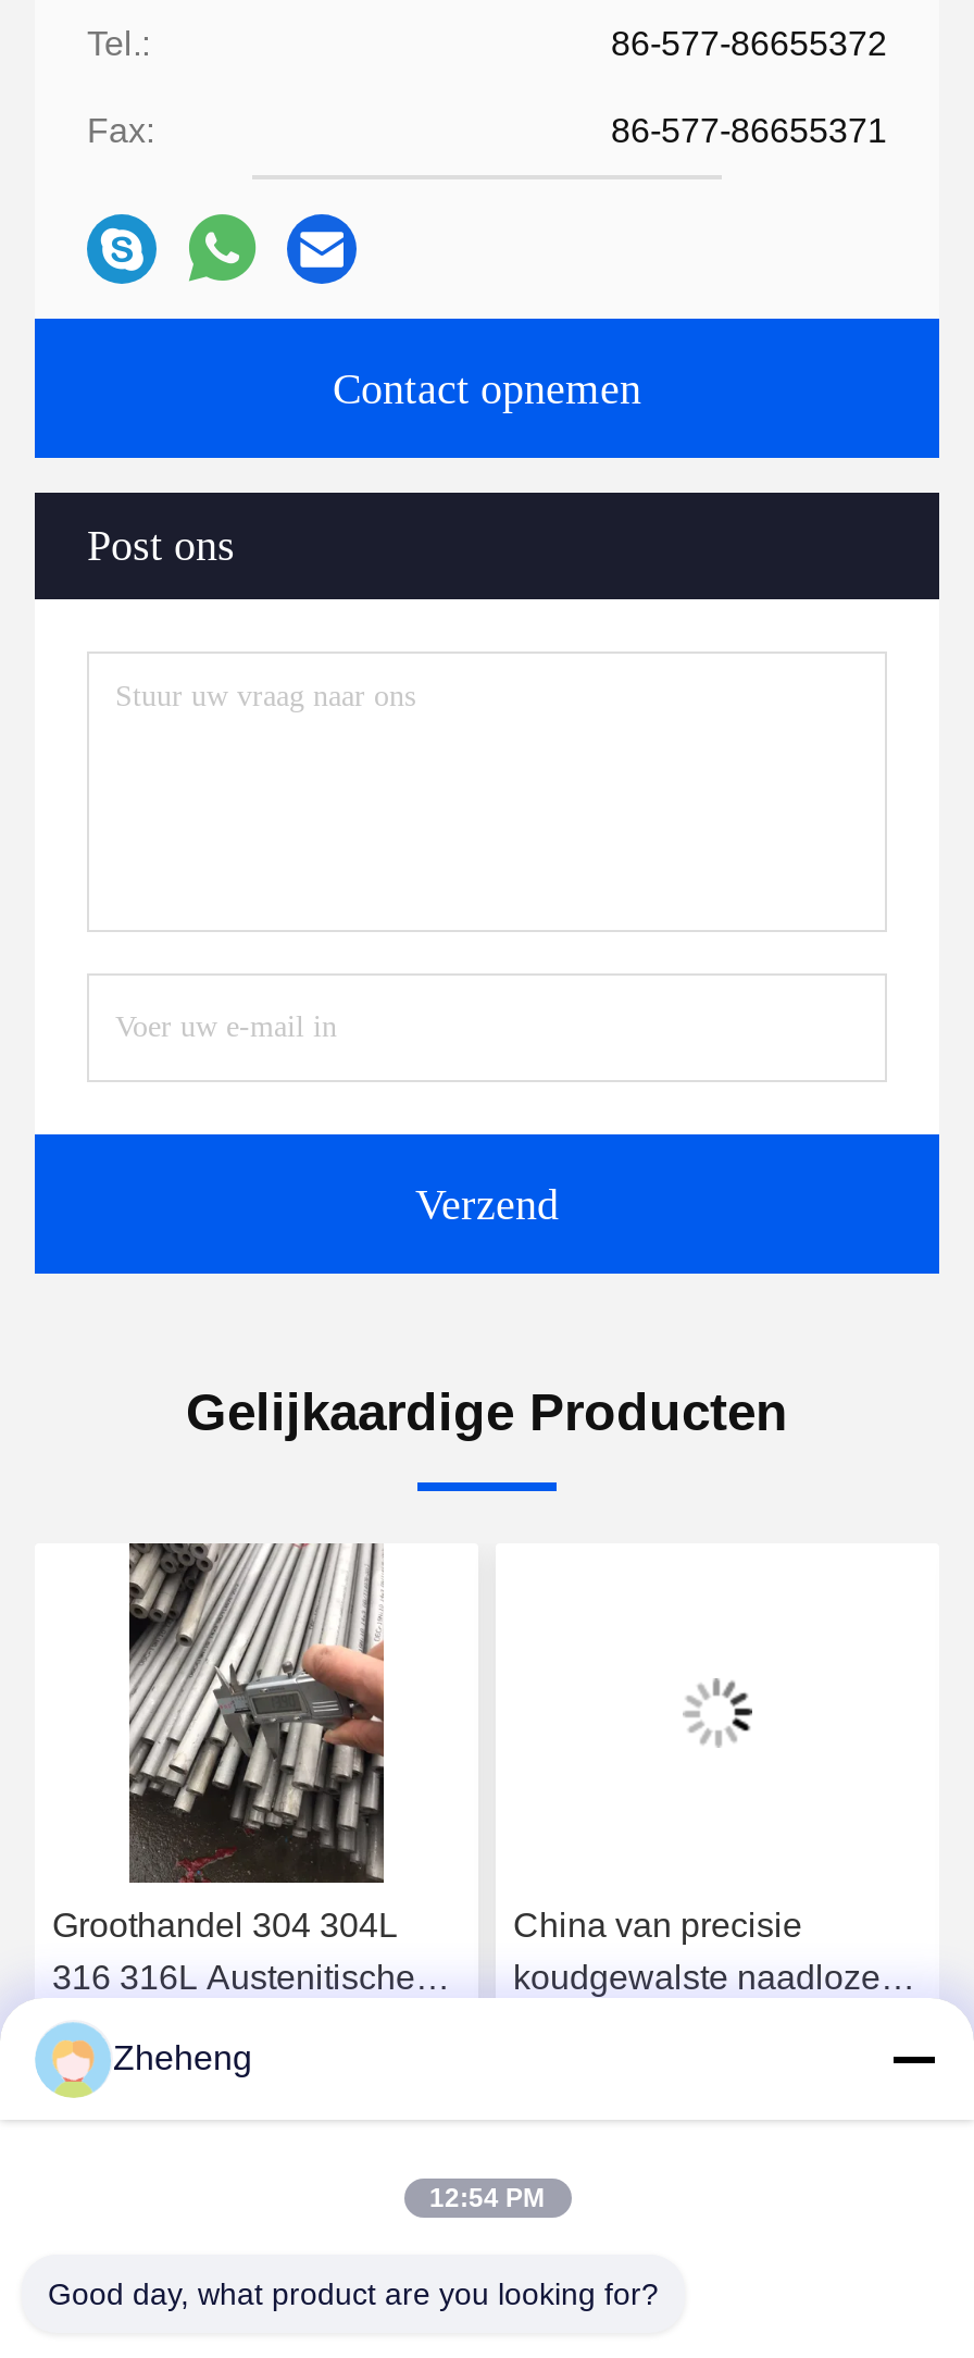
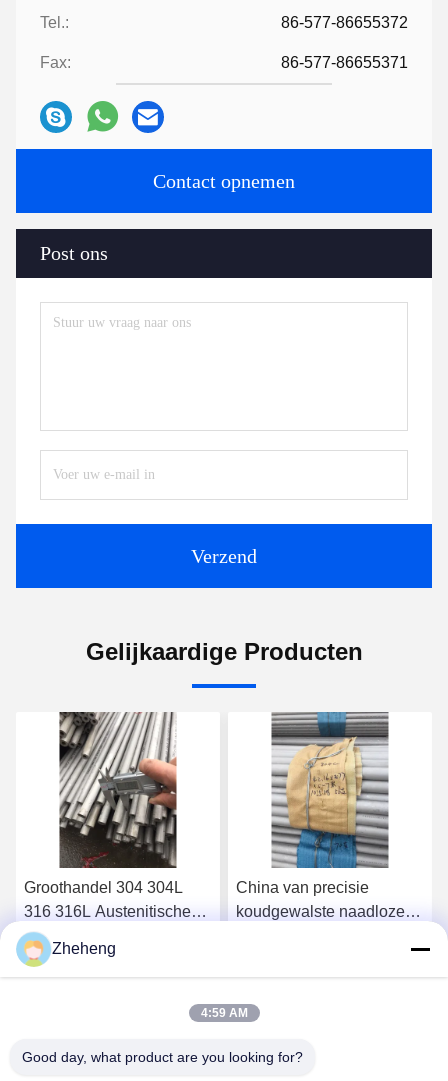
none -> [270,711,390,869] [image]
[429,2183,545,2213] 12:54 PM -> [200,1006,247,1020] 4:59 AM

